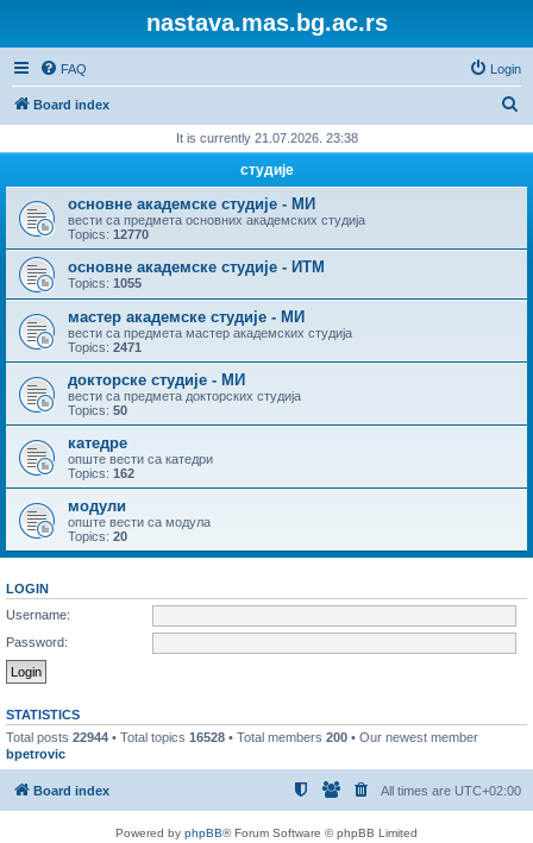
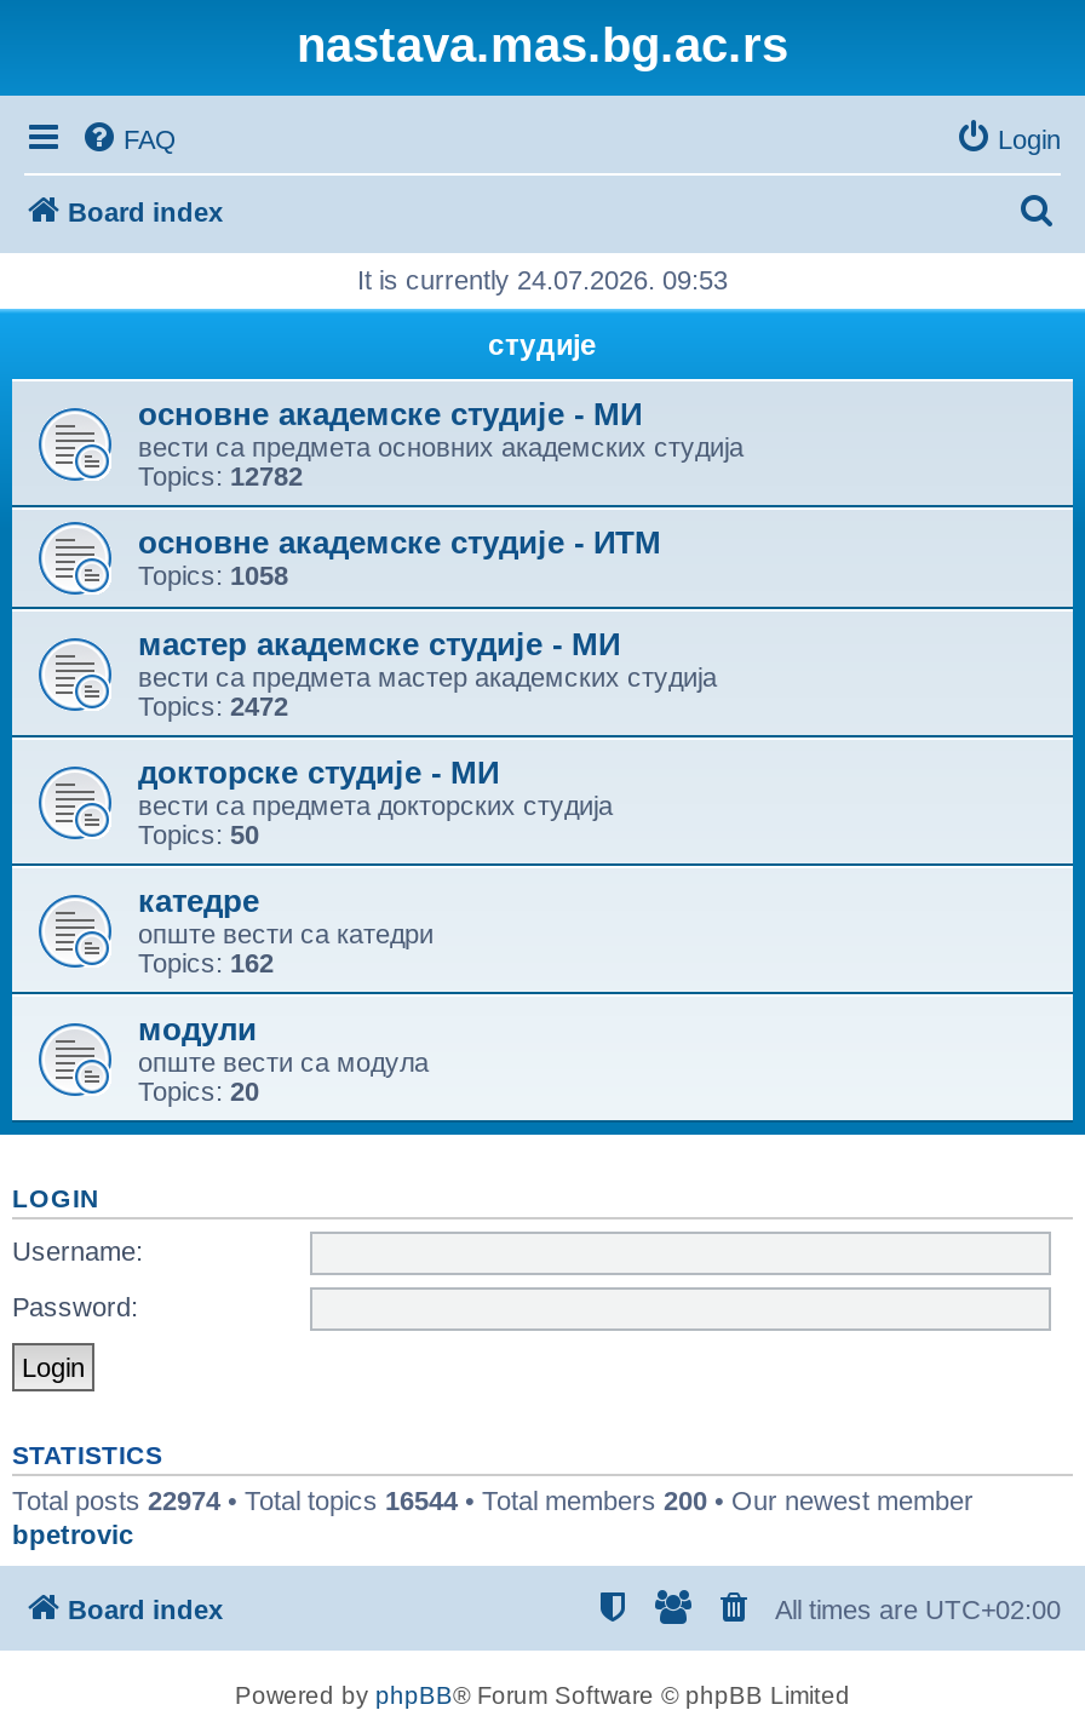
[175,131,358,145] It is currently 21.07.2026. 23:38 -> [357,265,728,294] It is currently 24.07.2026. 09:53
[68,227,149,241] Topics: 12770 -> [138,461,303,490] Topics: 12782
[68,276,142,290] Topics: 1055 -> [138,561,288,590] Topics: 1058
[68,340,142,354] Topics: 2471 -> [138,691,288,721] Topics: 2472
[6,730,478,744] Total posts 22944 • Total topics 16528 • Total members 200 • Our newest member -> [12,1486,974,1515] Total posts 22974 • Total topics 16544 • Total members 200 • Our newest member

